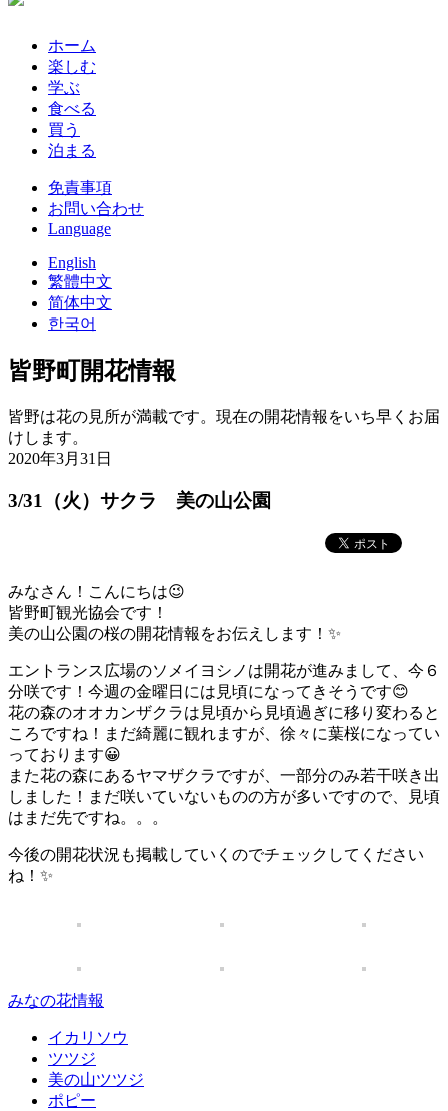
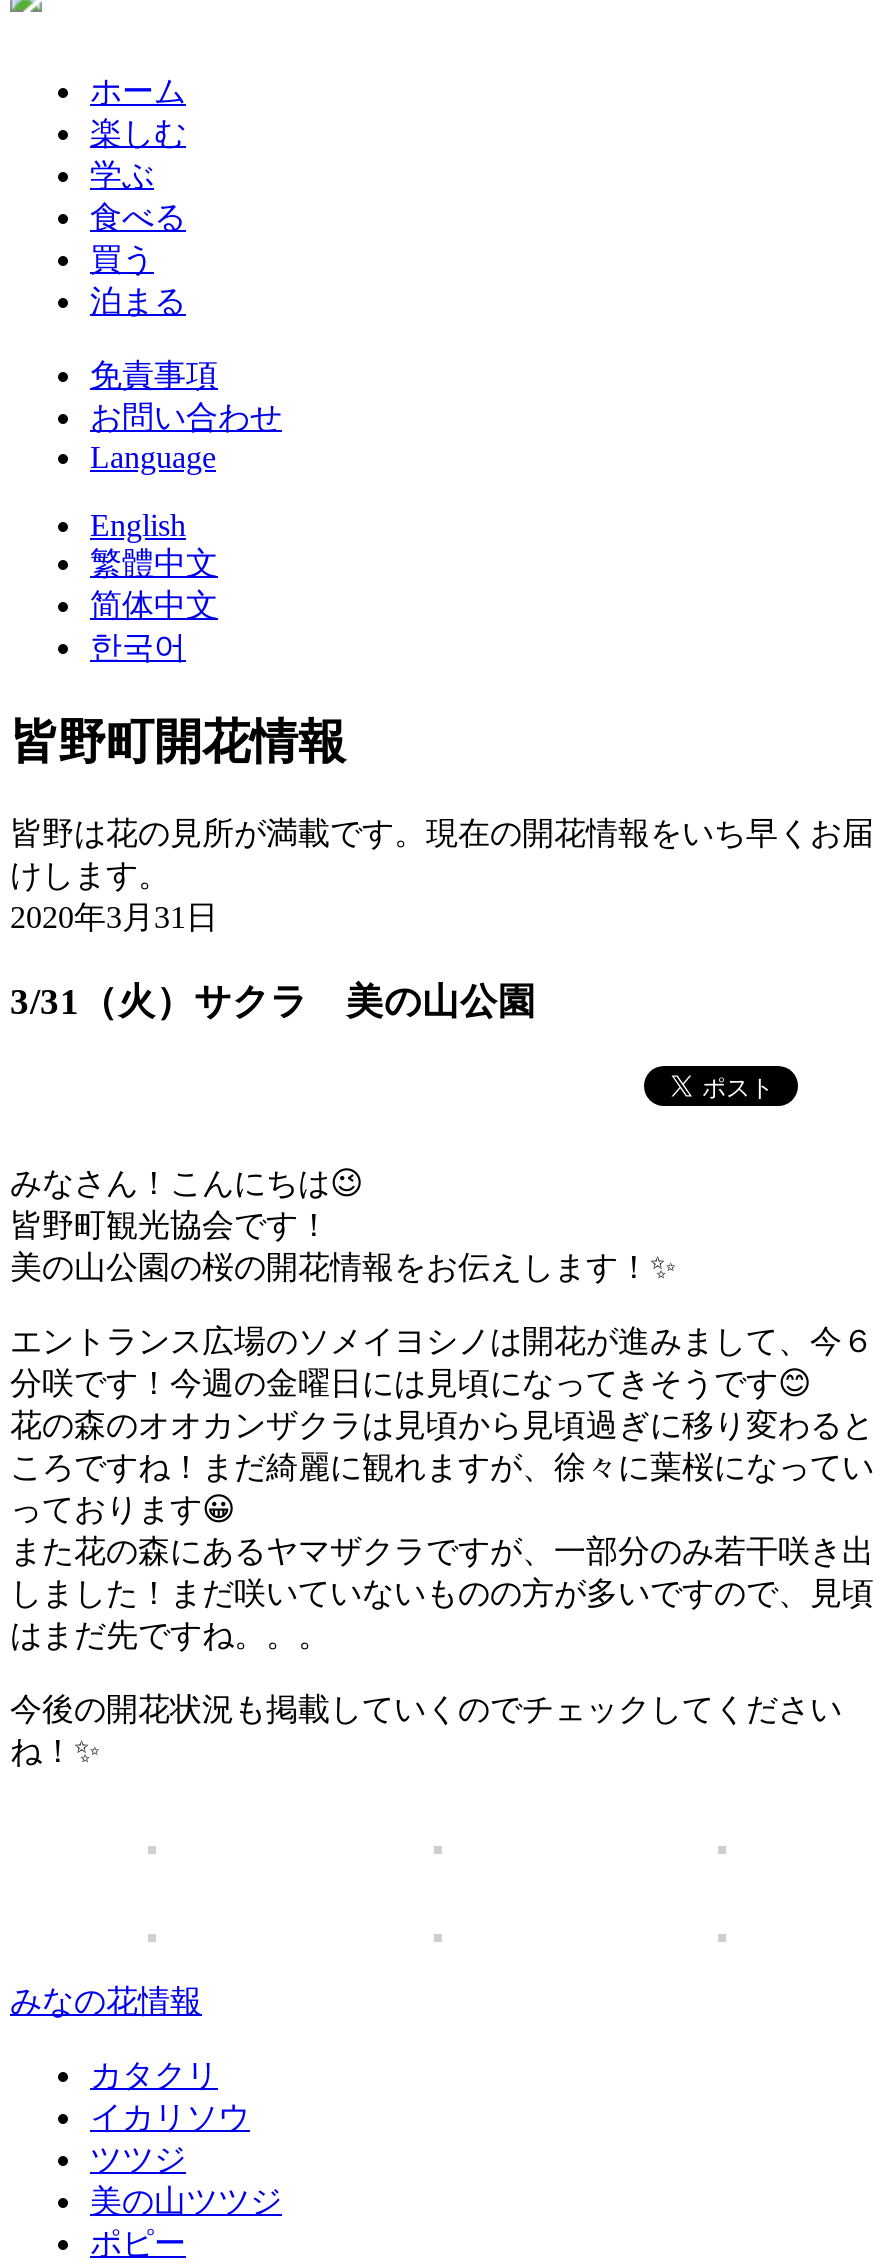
none -> [90,2058,218,2092] カタクリ

